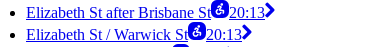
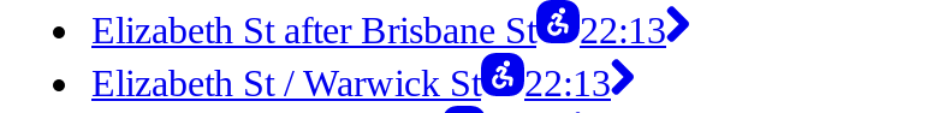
[26,4,265,21] Elizabeth St after Brisbane St 20:13 -> [91,10,666,51] Elizabeth St after Brisbane St 22:13
[26,26,242,43] Elizabeth St / Warwick St 20:13 -> [91,63,611,104] Elizabeth St / Warwick St 22:13

